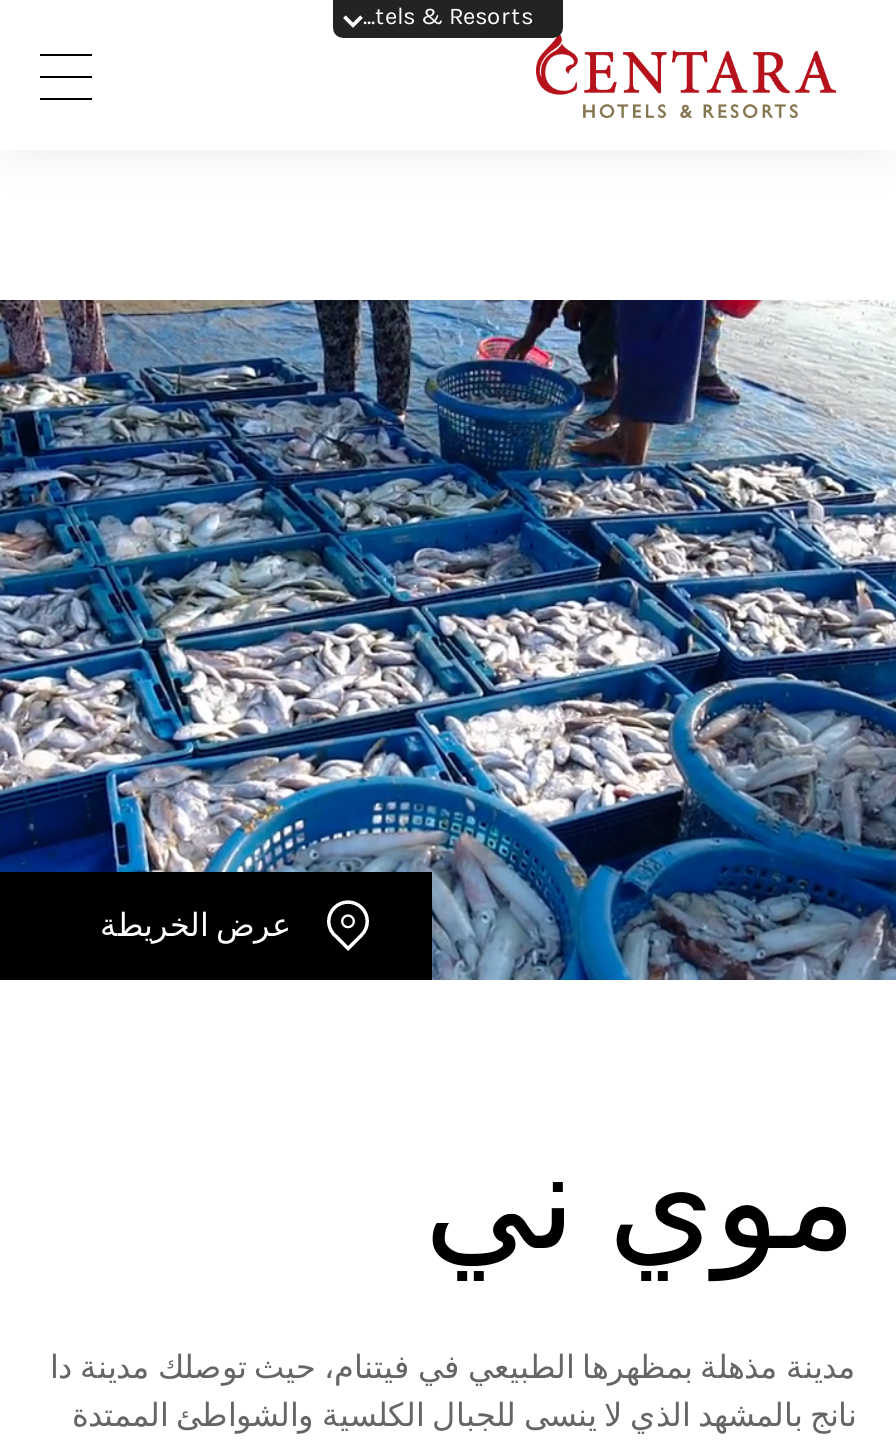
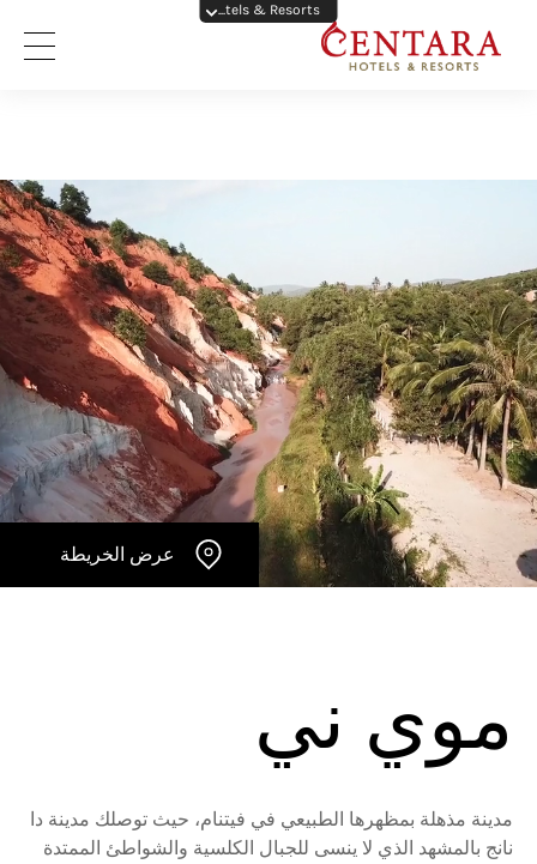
[6,298,890,982] [image] -> [4,180,533,588] [image]

